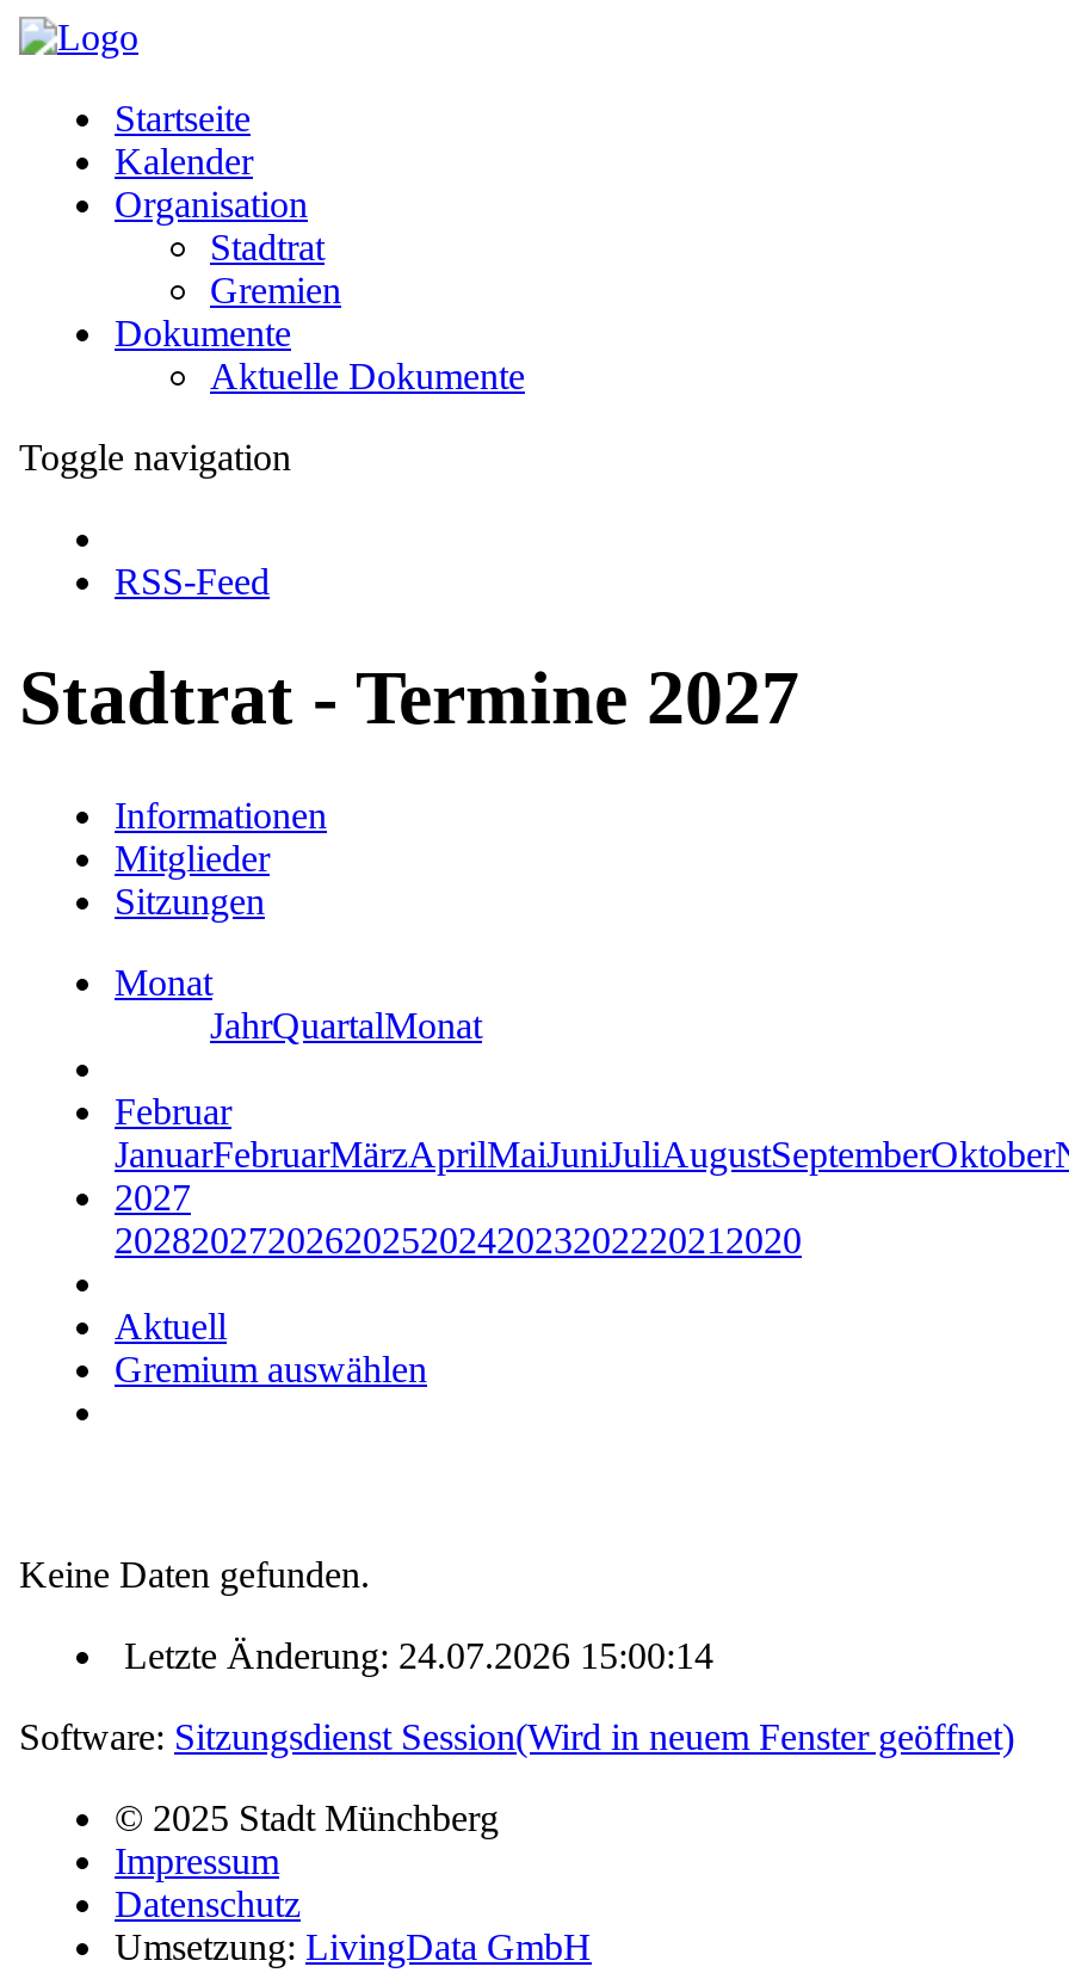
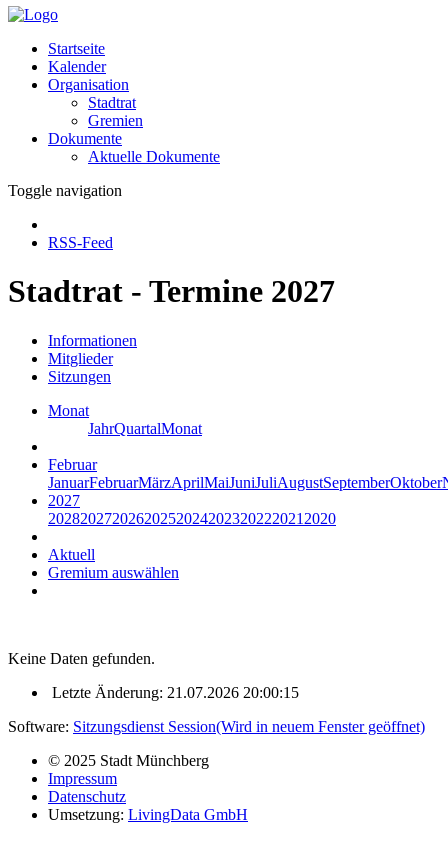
[115,1635,713,1676] Letzte Änderung: 24.07.2026 15:00:14 -> [48,684,299,701] Letzte Änderung: 21.07.2026 20:00:15

